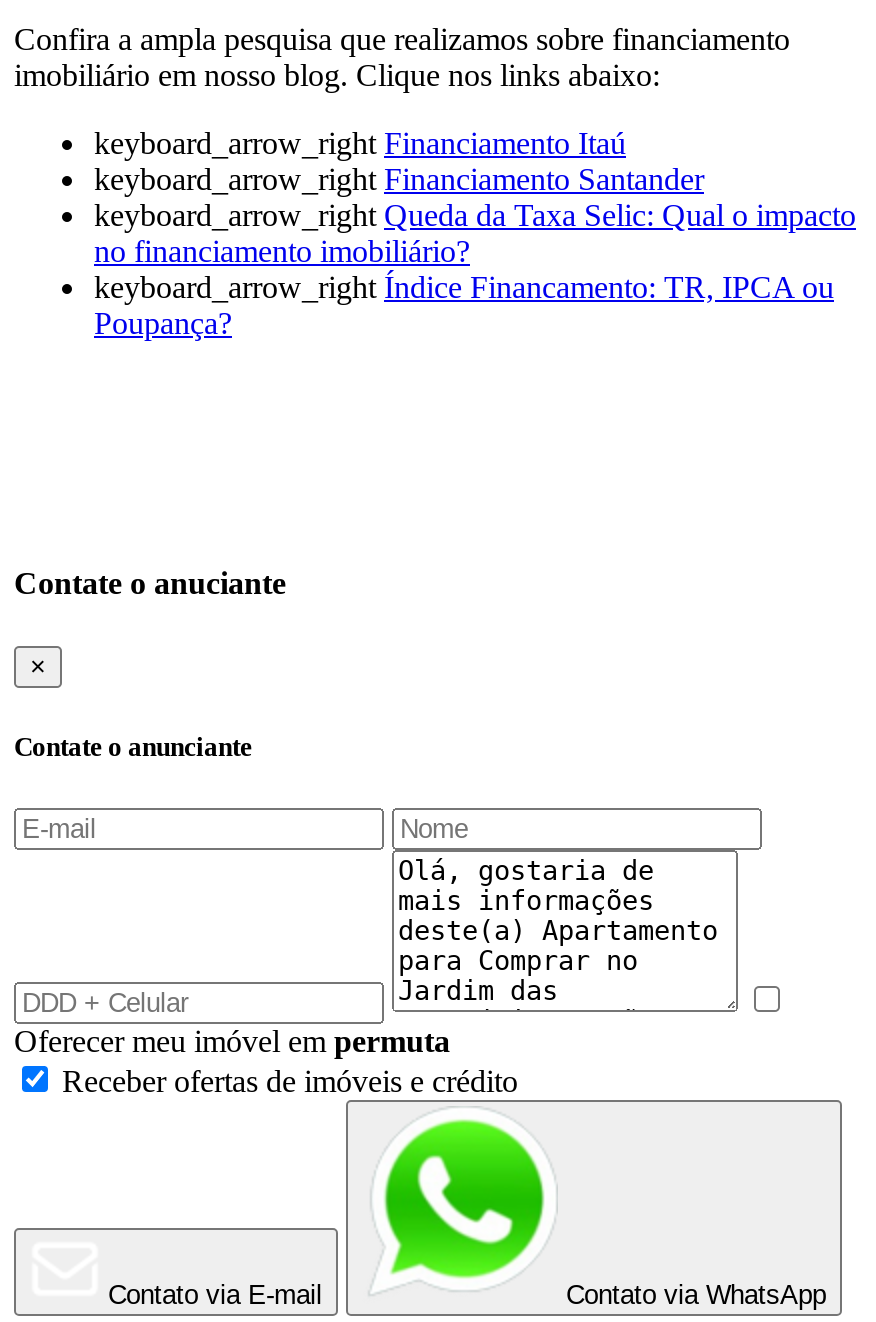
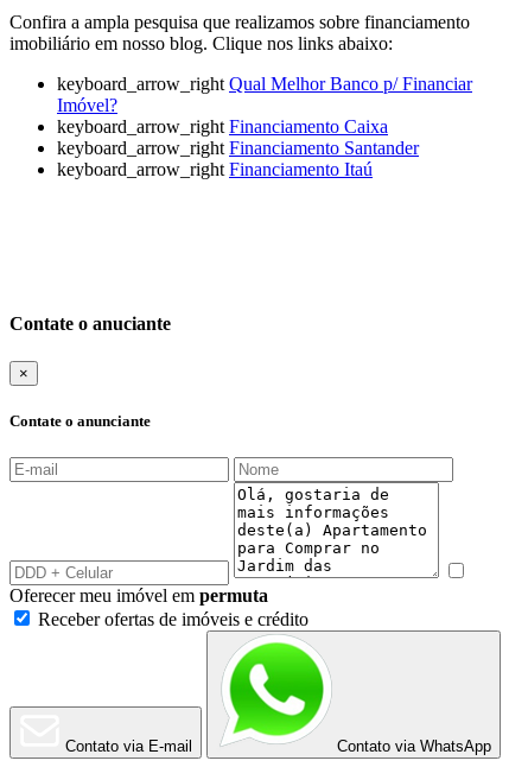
none -> [57,74,472,137] keyboard_arrow_right Qual Melhor Banco p/ Financiar | Imóvel? | keyboard_arrow_right Financiamento Caixa
moved [94,126,626,160] -> [57,159,373,179]: keyboard_arrow_right Financiamento Itaú
moved [94,162,704,196] -> [57,138,419,158]: keyboard_arrow_right Financiamento Santander
[94,198,856,340] keyboard_arrow_right Queda da Taxa Selic: Qual o impacto | no financiamento imobiliário? | keyboard_arrow_right Índice Financamento: TR, IPCA ou | Poupança? -> none

